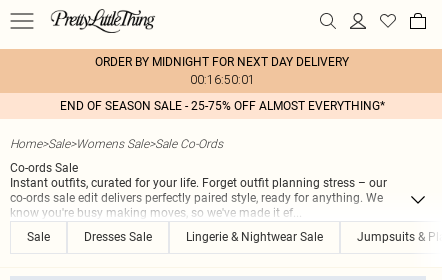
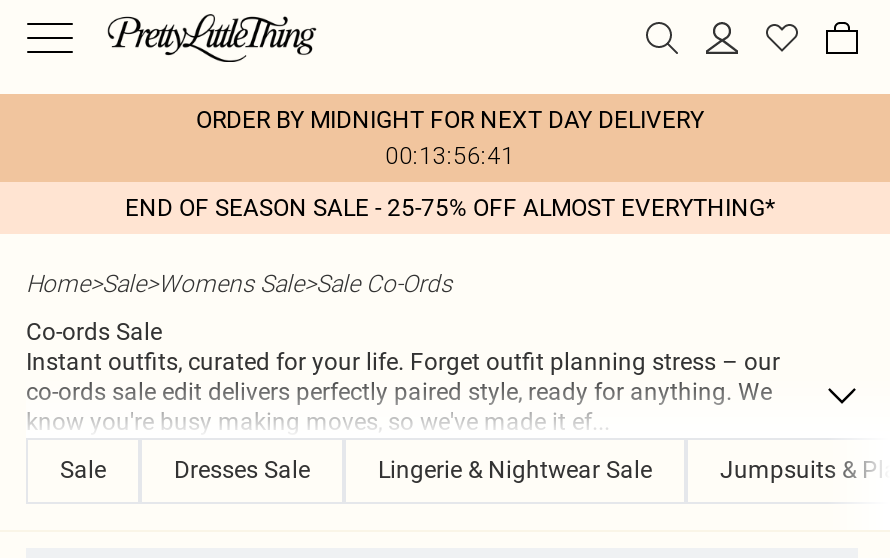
[189,72,254,87] 00:16:50:01 -> [385,140,515,170] 00:13:56:41

